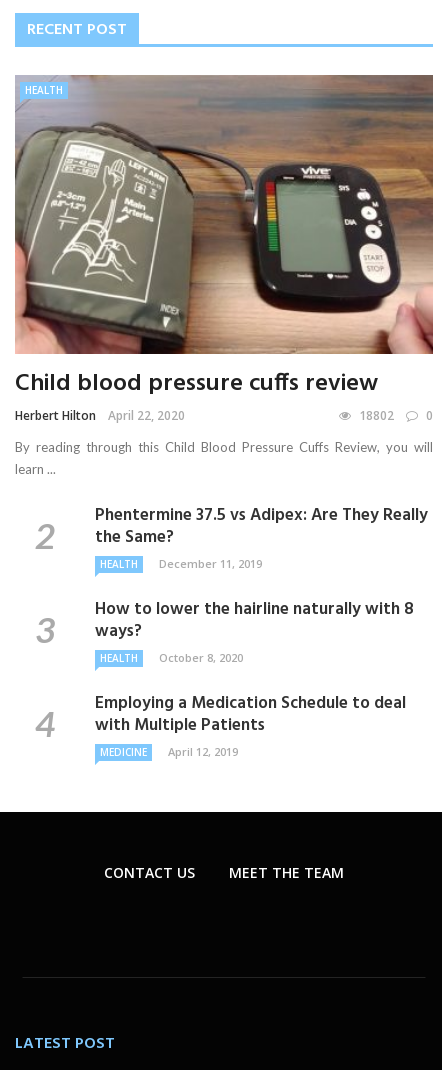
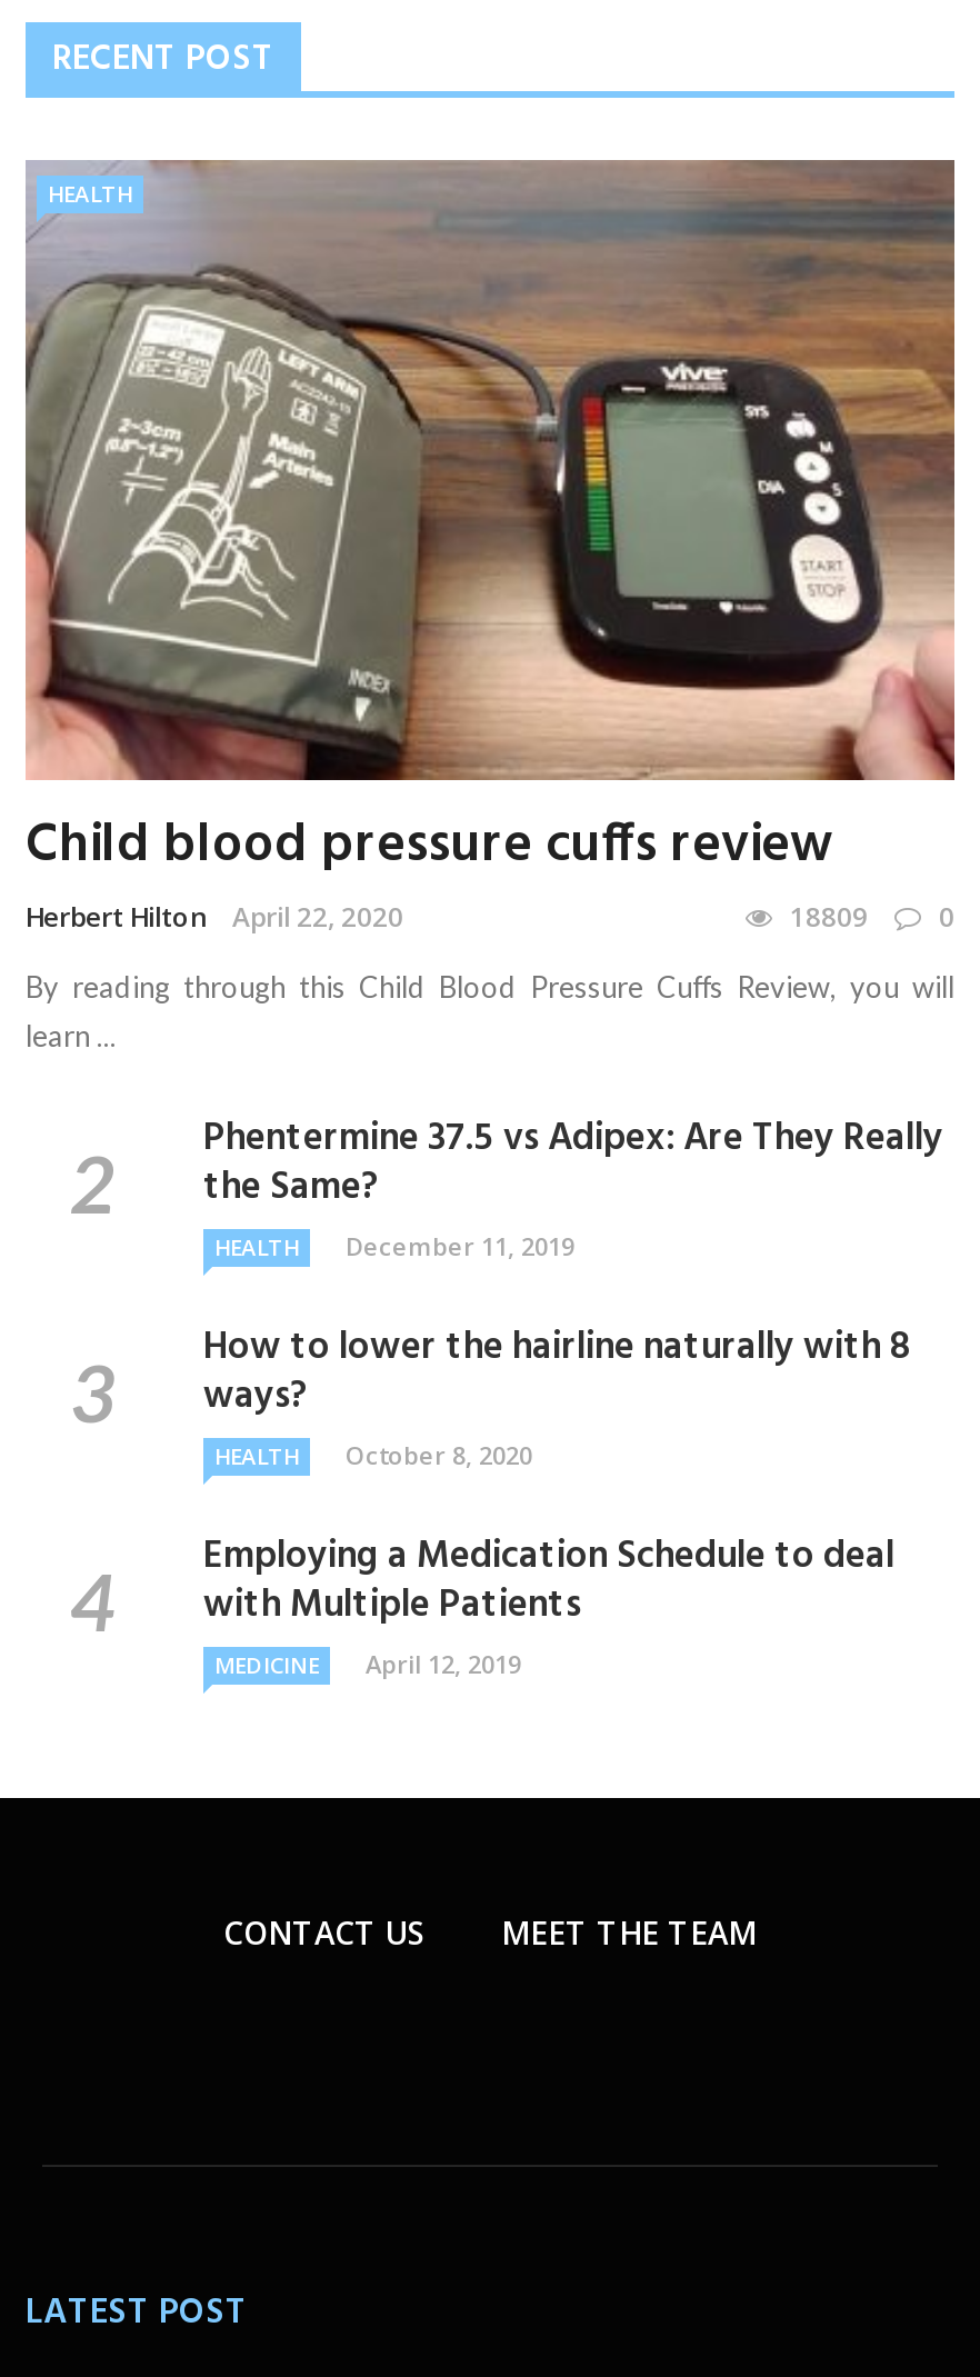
[359,407,433,424] 18802 0 -> [790,897,954,935] 18809 0

